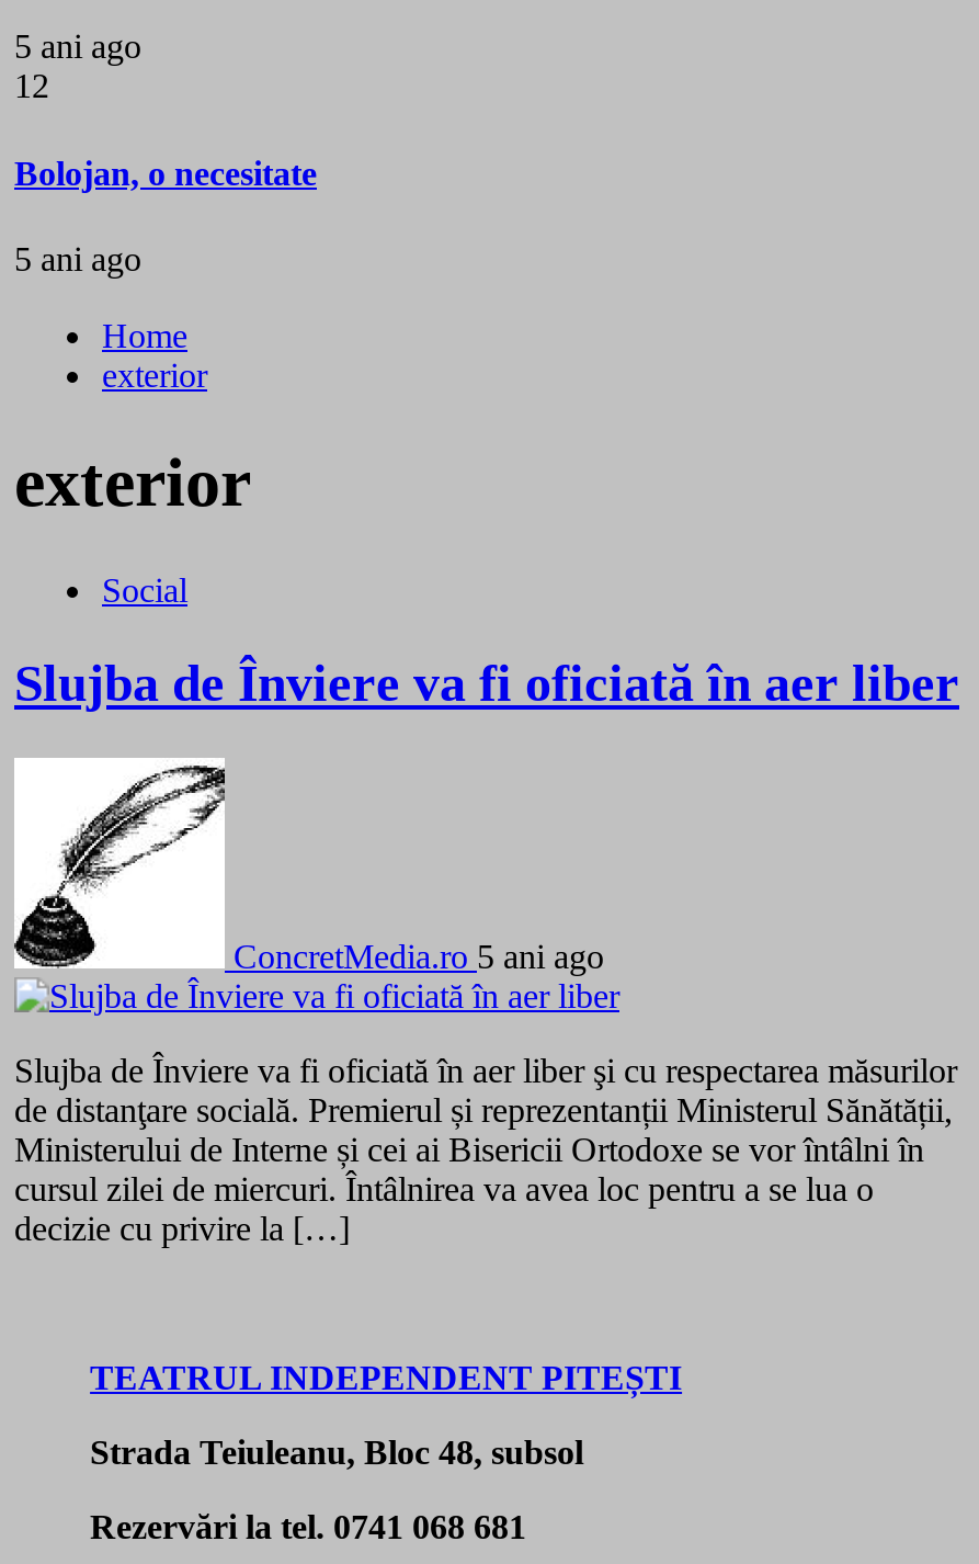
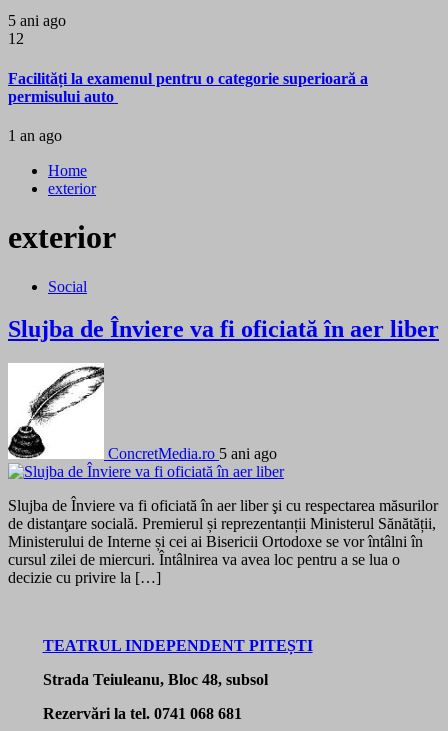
[14,154,317,191] Bolojan, o necesitate -> [8,69,368,104] Facilități la examenul pentru o categorie superioară a | permisului auto
[14,240,141,277] 5 ani ago -> [8,127,62,144] 1 an ago

